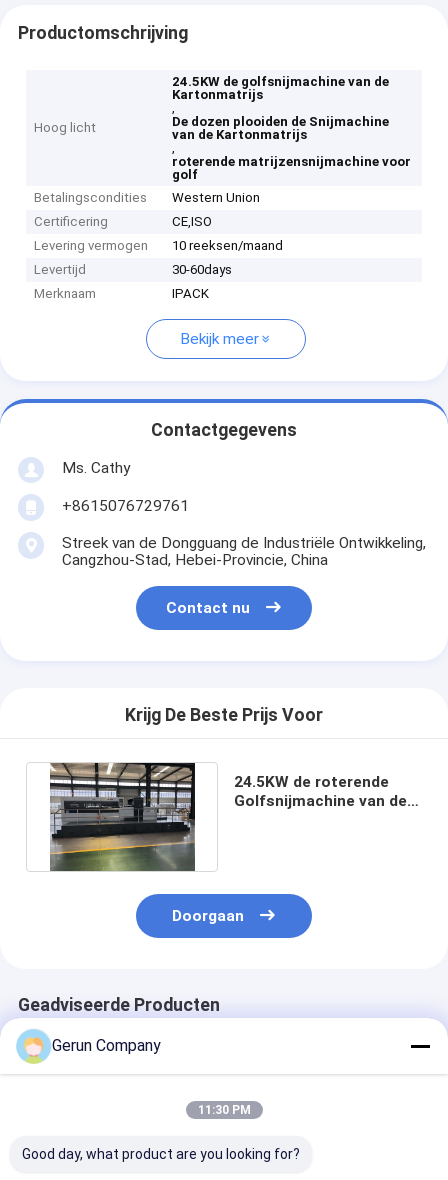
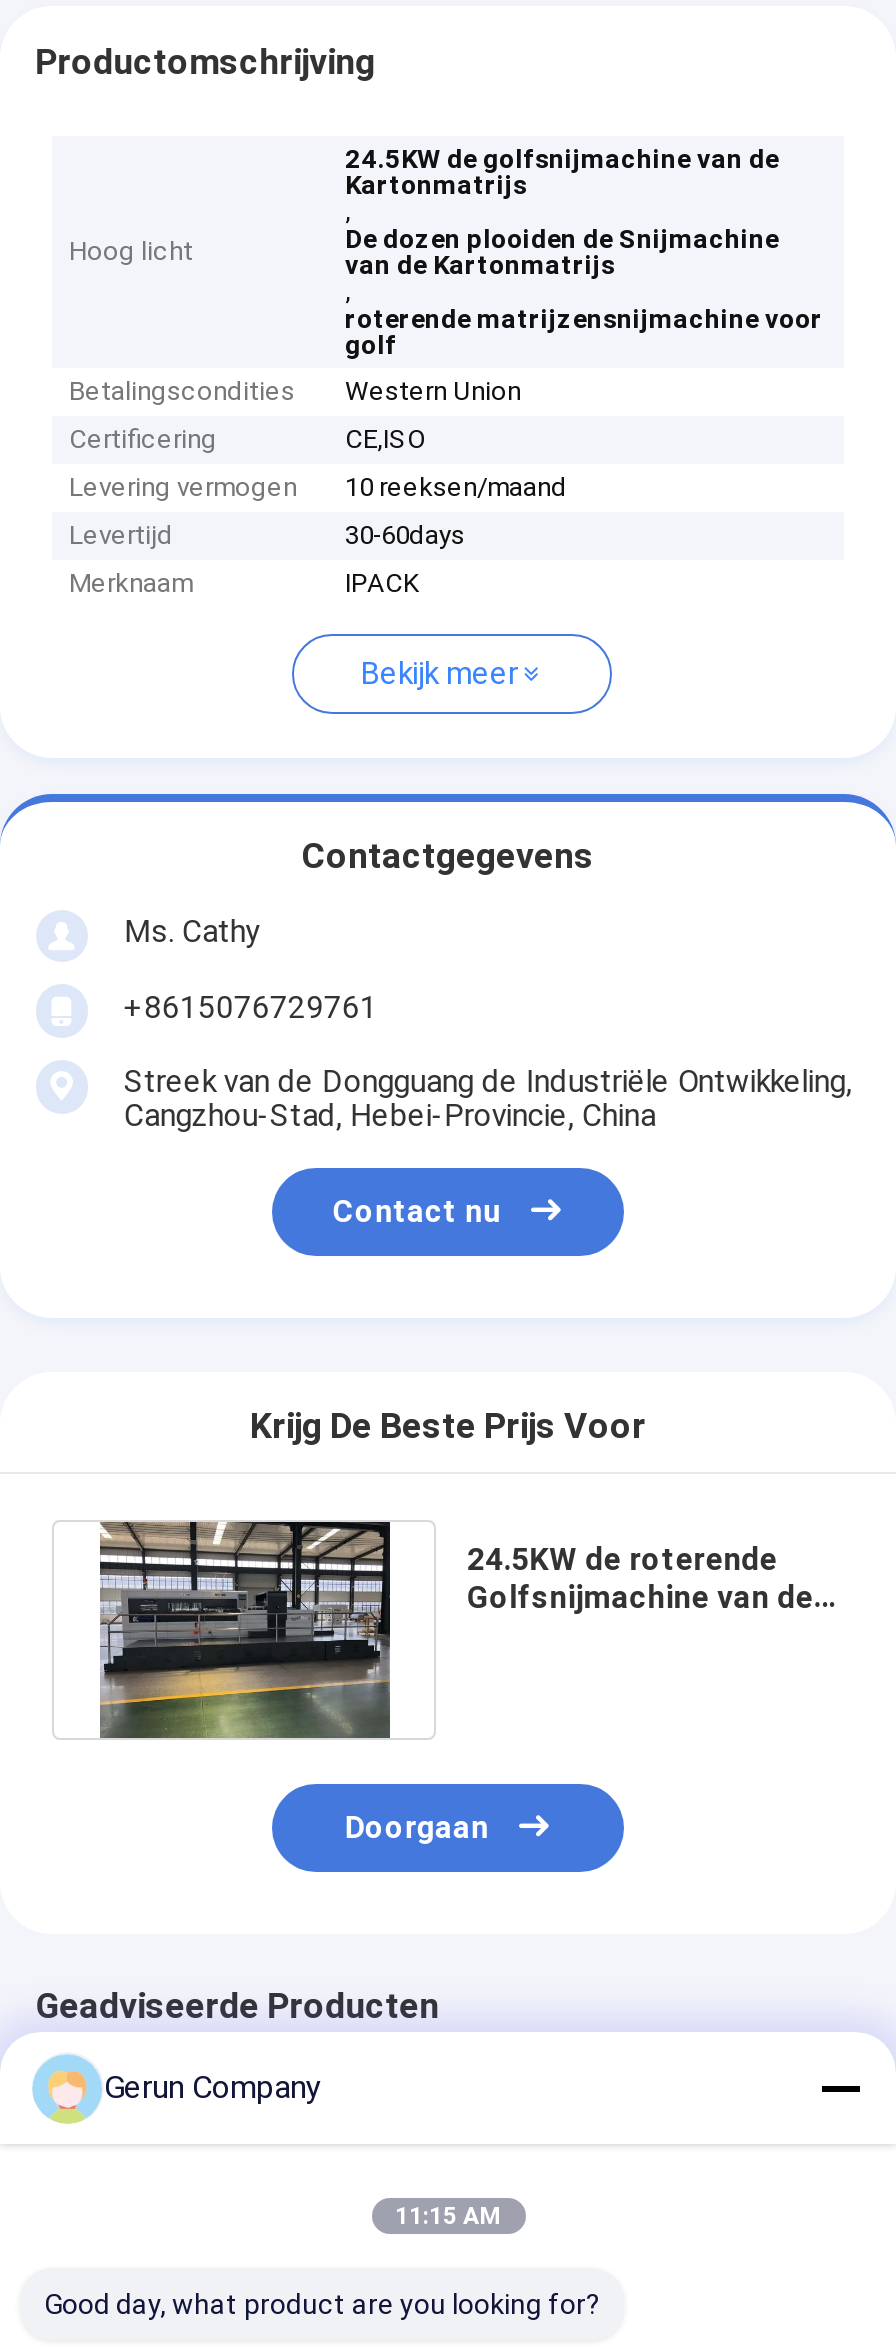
[197,1103,250,1117] 11:30 PM -> [395,2202,501,2230] 11:15 AM

